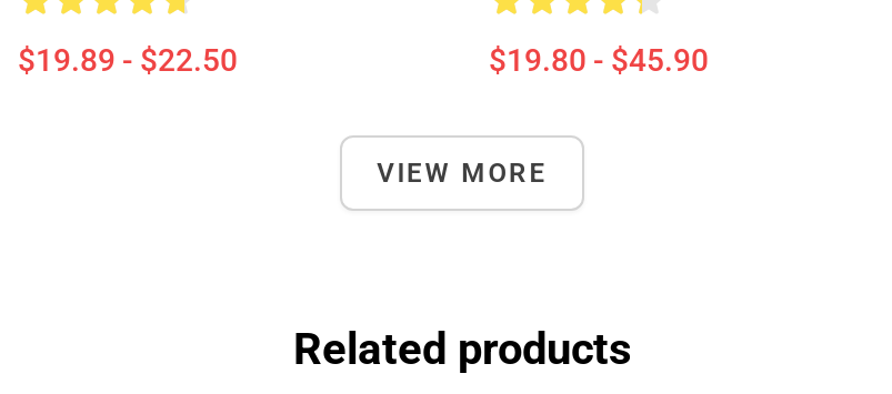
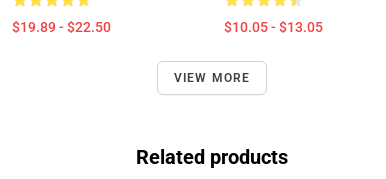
[489,42,709,78] $19.80 - $45.90 -> [224,19,323,35] $10.05 - $13.05

